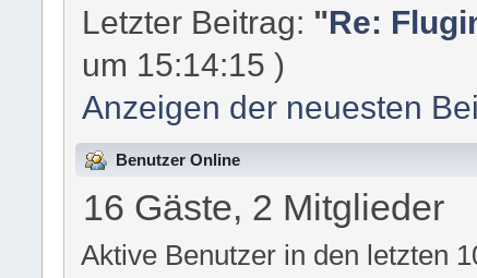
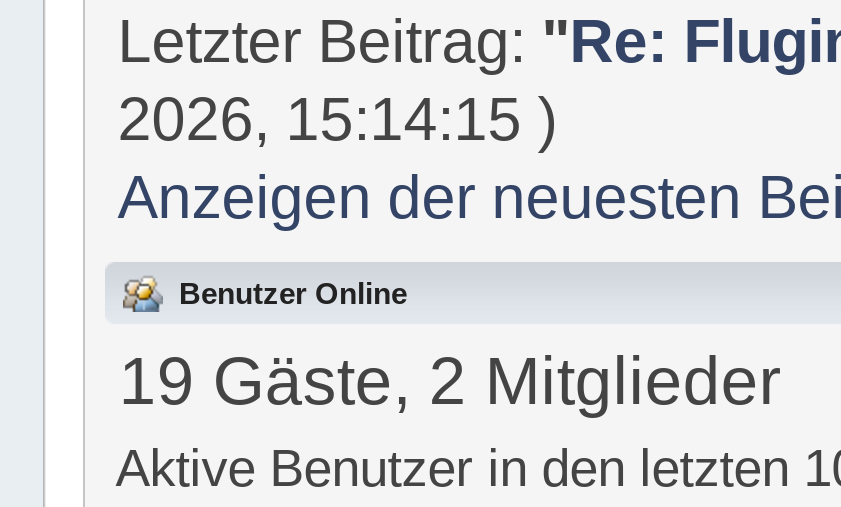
[82,46,285,83] um 15:14:15 ) -> [117,85,557,153] 2026, 15:14:15 )
[83,187,444,228] 16 Gäste, 2 Mitglieder -> [119,344,781,418] 19 Gäste, 2 Mitglieder

